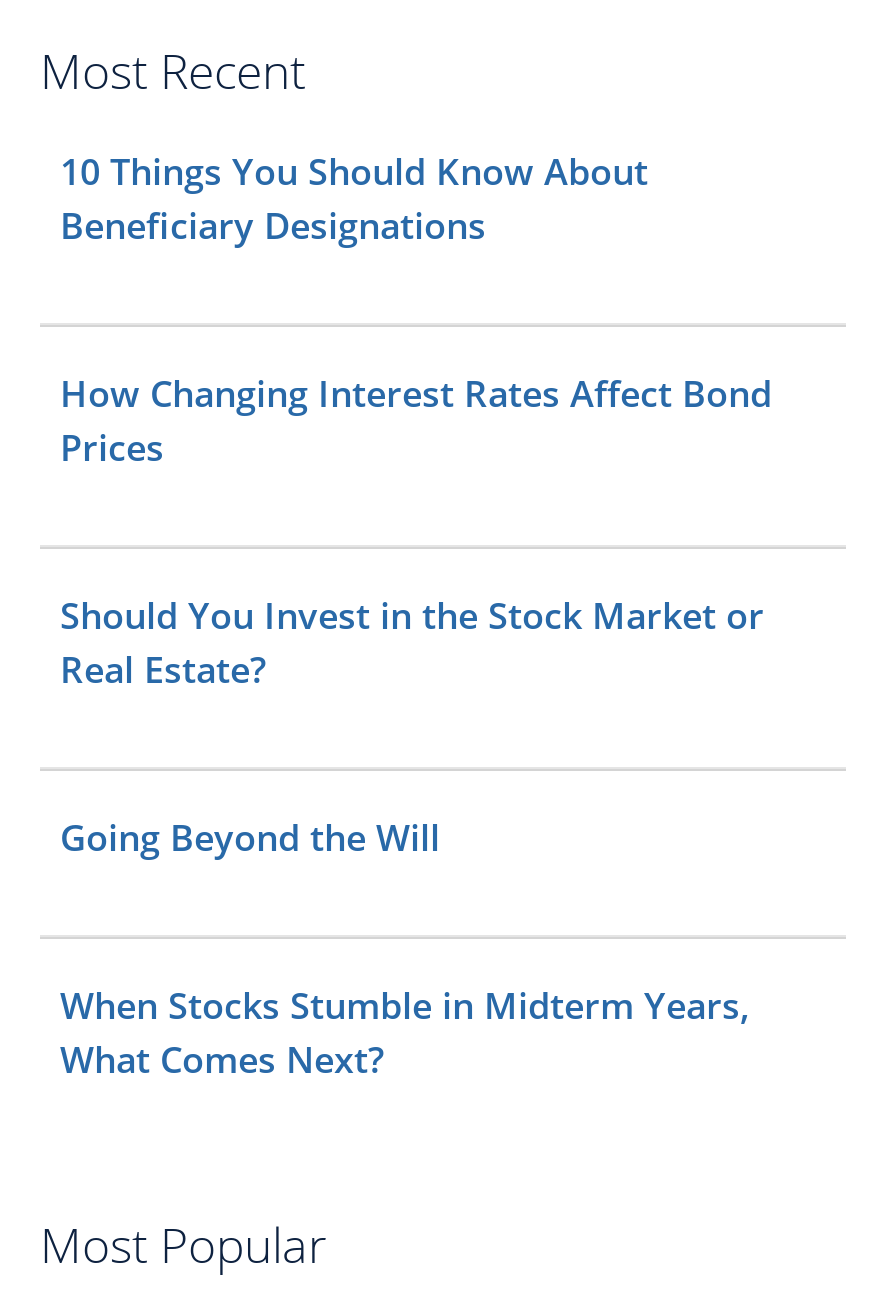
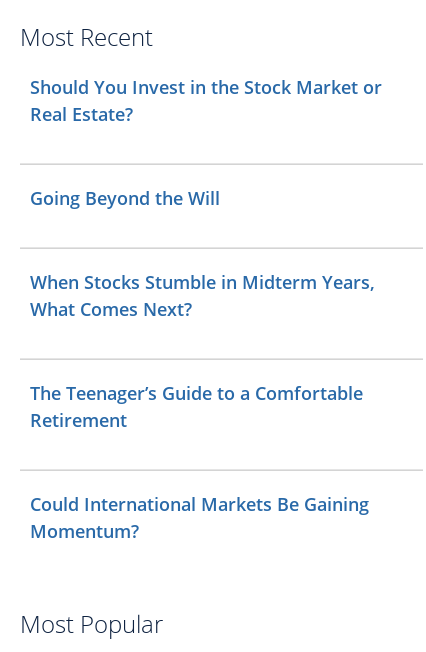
[60,147,772,471] 10 Things You Should Know About | Beneficiary Designations | How Changing Interest Rates Affect Bond | Prices -> none
moved [60,591,764,1083] -> [30,75,382,321]: Should You Invest in the Stock Market or | Real Estate? | Going Beyond the Will | When Stocks Stumble in Midterm Years, | What Comes Next?
none -> [30,381,369,543] The Teenager’s Guide to a Comfortable | Retirement | Could International Markets Be Gaining | Momentum?

